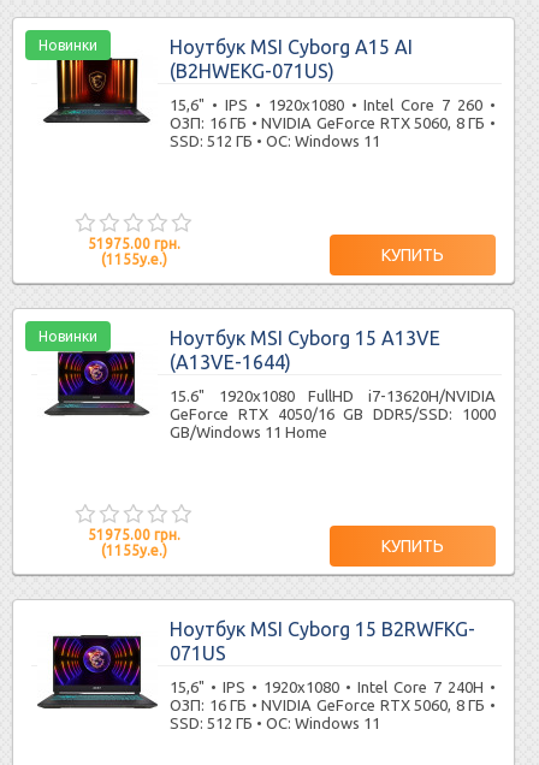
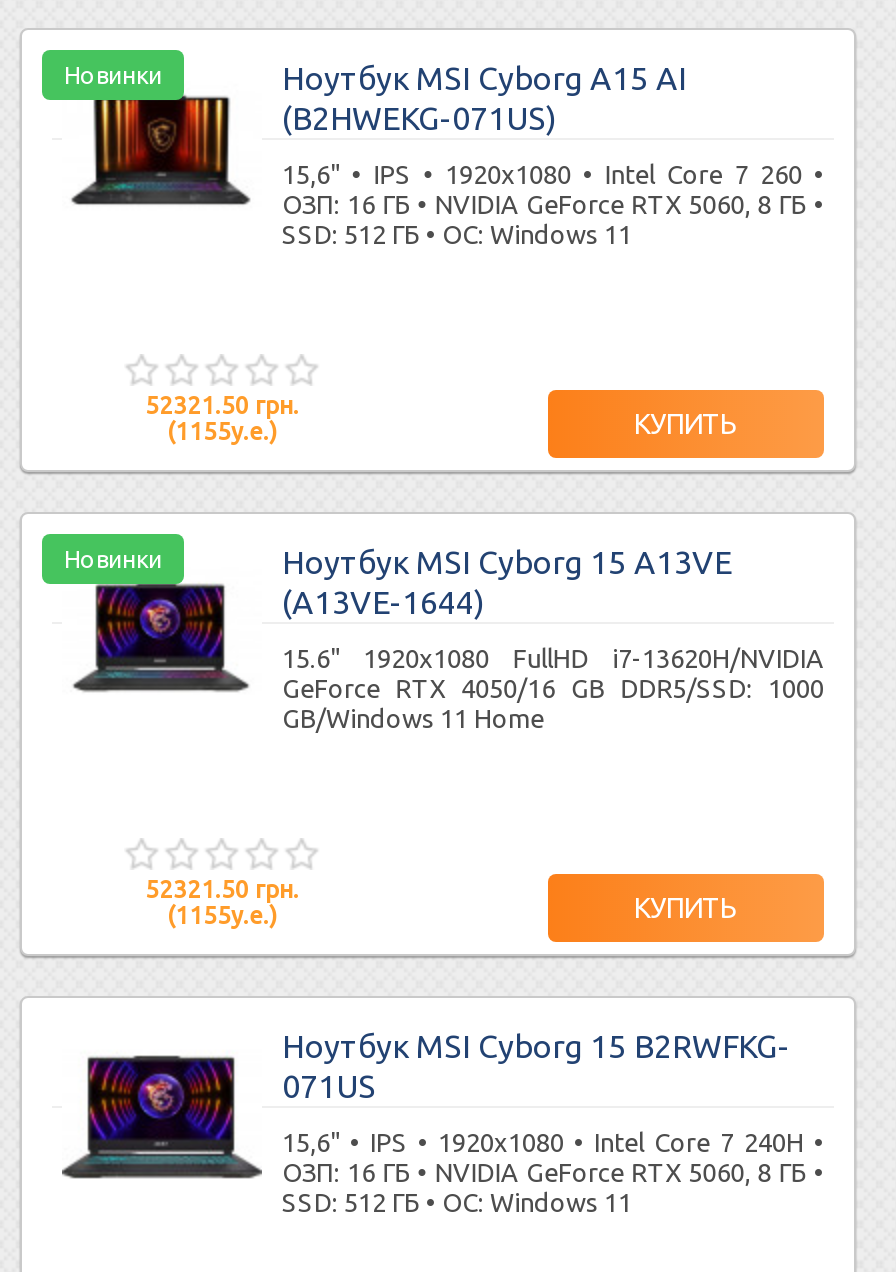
[87,236,180,251] 51975.00 грн. -> [145,392,299,418] 52321.50 грн.
[87,527,180,542] 51975.00 грн. -> [145,876,299,902] 52321.50 грн.

